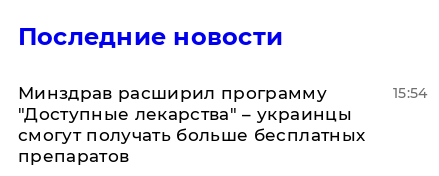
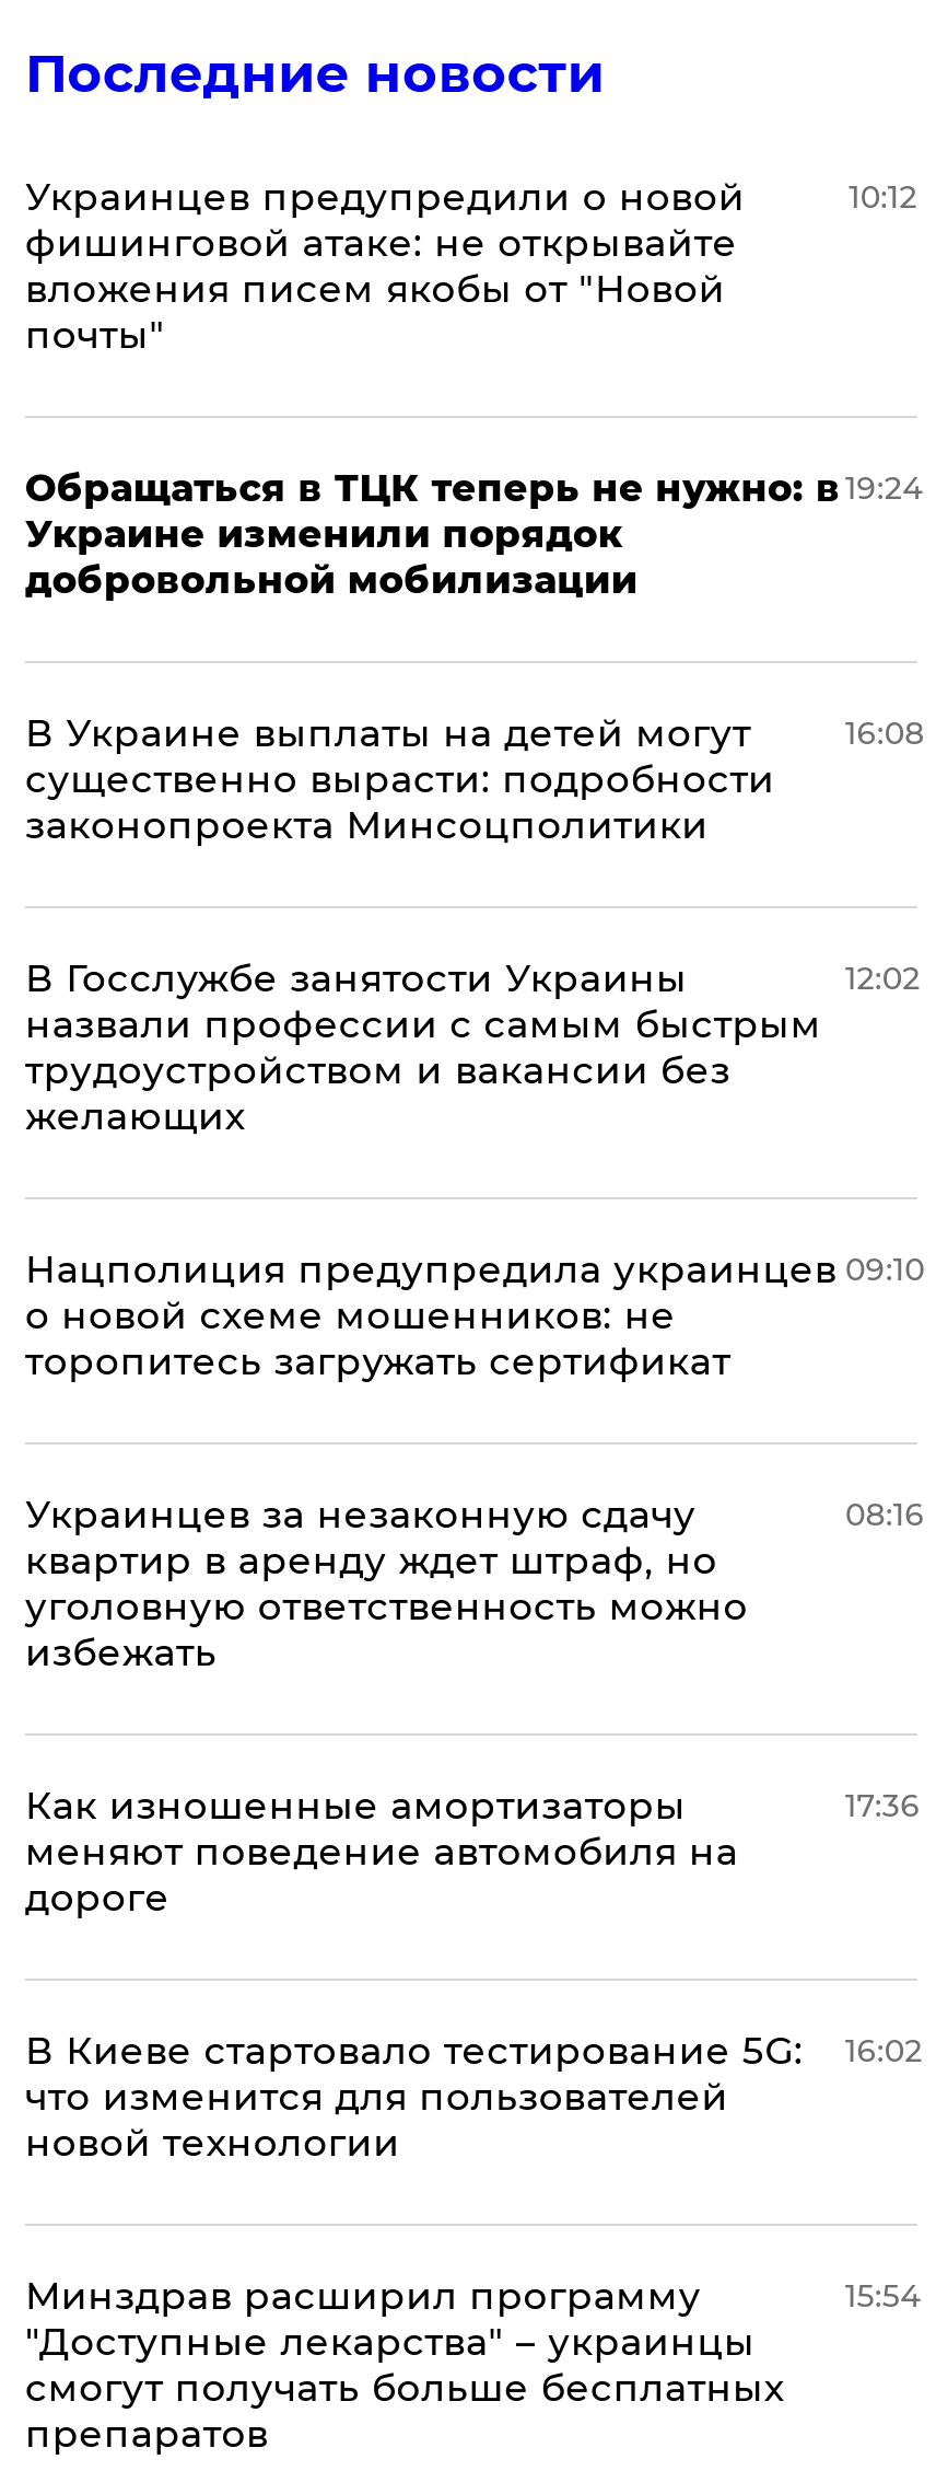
none -> [25,175,745,357] Украинцев предупредили о новой | фишинговой атаке: не открывайте | вложения писем якобы от "Новой | почты"
none -> [25,466,841,602] Обращаться в ТЦК теперь не нужно: в | Украине изменили порядок | добровольной мобилизации
none -> [25,711,775,847] В Украине выплаты на детей могут | существенно вырасти: подробности | законопроекта Минсоцполитики
none -> [25,956,822,1138] В Госслужбе занятости Украины | назвали профессии с самым быстрым | трудоустройством и вакансии без | желающих
none -> [25,1248,837,1383] Нацполиция предупредила украинцев | о новой схеме мошенников: не | торопитесь загружать сертификат
none -> [25,1493,748,1674] Украинцев за незаконную сдачу | квартир в аренду ждет штраф, но | уголовную ответственность можно | избежать
none -> [25,1784,739,1919] Как изношенные амортизаторы | меняют поведение автомобиля на | дороге
none -> [25,2029,803,2165] В Киеве стартовало тестирование 5G: | что изменится для пользователей | новой технологии
none -> [845,468,923,508] 19:24
none -> [845,714,925,753] 16:08
none -> [845,959,920,998] 12:02
none -> [845,1250,925,1289] 09:10
none -> [845,1495,925,1534] 08:16
none -> [845,1786,920,1825] 17:36
none -> [845,2031,923,2070] 16:02
none -> [849,177,917,217] 10:12

